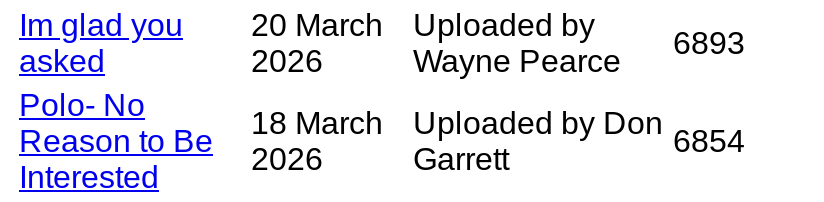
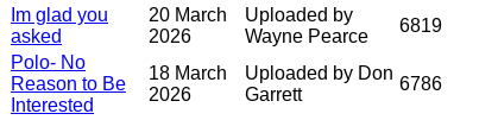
[673,27,745,61] 6893 -> [399,16,442,36] 6819
[673,125,745,159] 6854 -> [399,74,442,94] 6786

